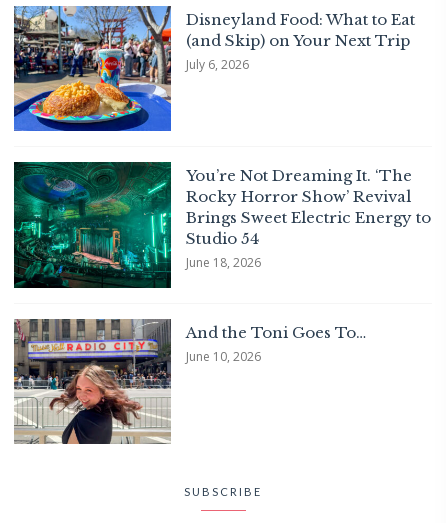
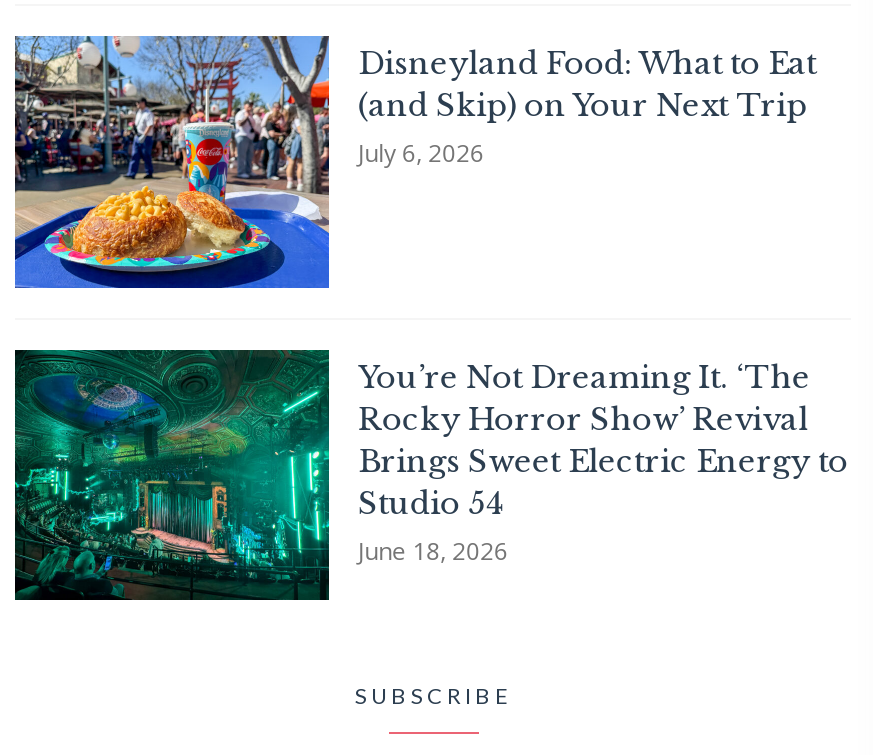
[13,318,366,445] [image] | And the Toni Goes To… | June 10, 2026 -> none

